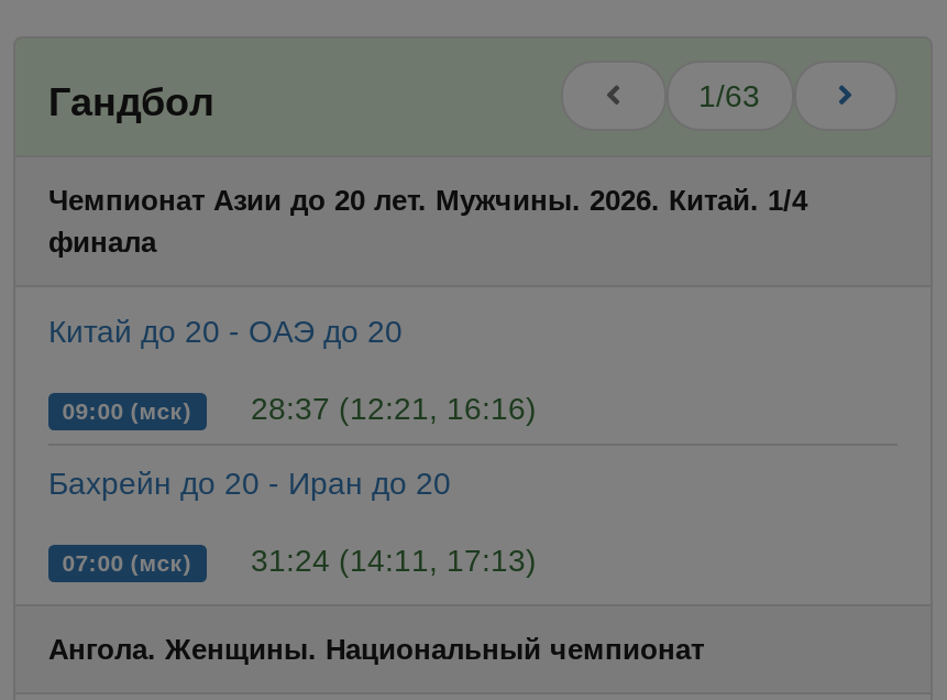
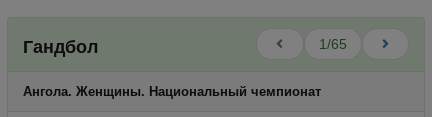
[698,78,760,113] 1/63 -> [318,36,346,52] 1/65
[48,184,807,578] Чемпионат Азии до 20 лет. Мужчины. 2026. Китай. 1/4 | финала | Китай до 20 - ОАЭ до 20 | 09:00 (мск) | 28:37 (12:21, 16:16) | Бахрейн до 20 - Иран до 20 | 07:00 (мск) | 31:24 (14:11, 17:13) -> none

